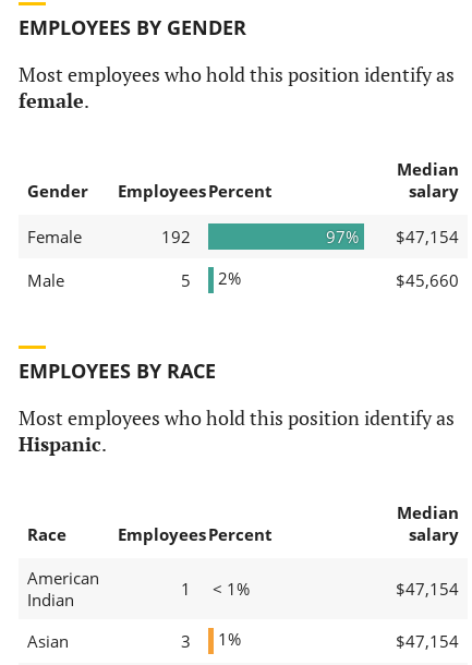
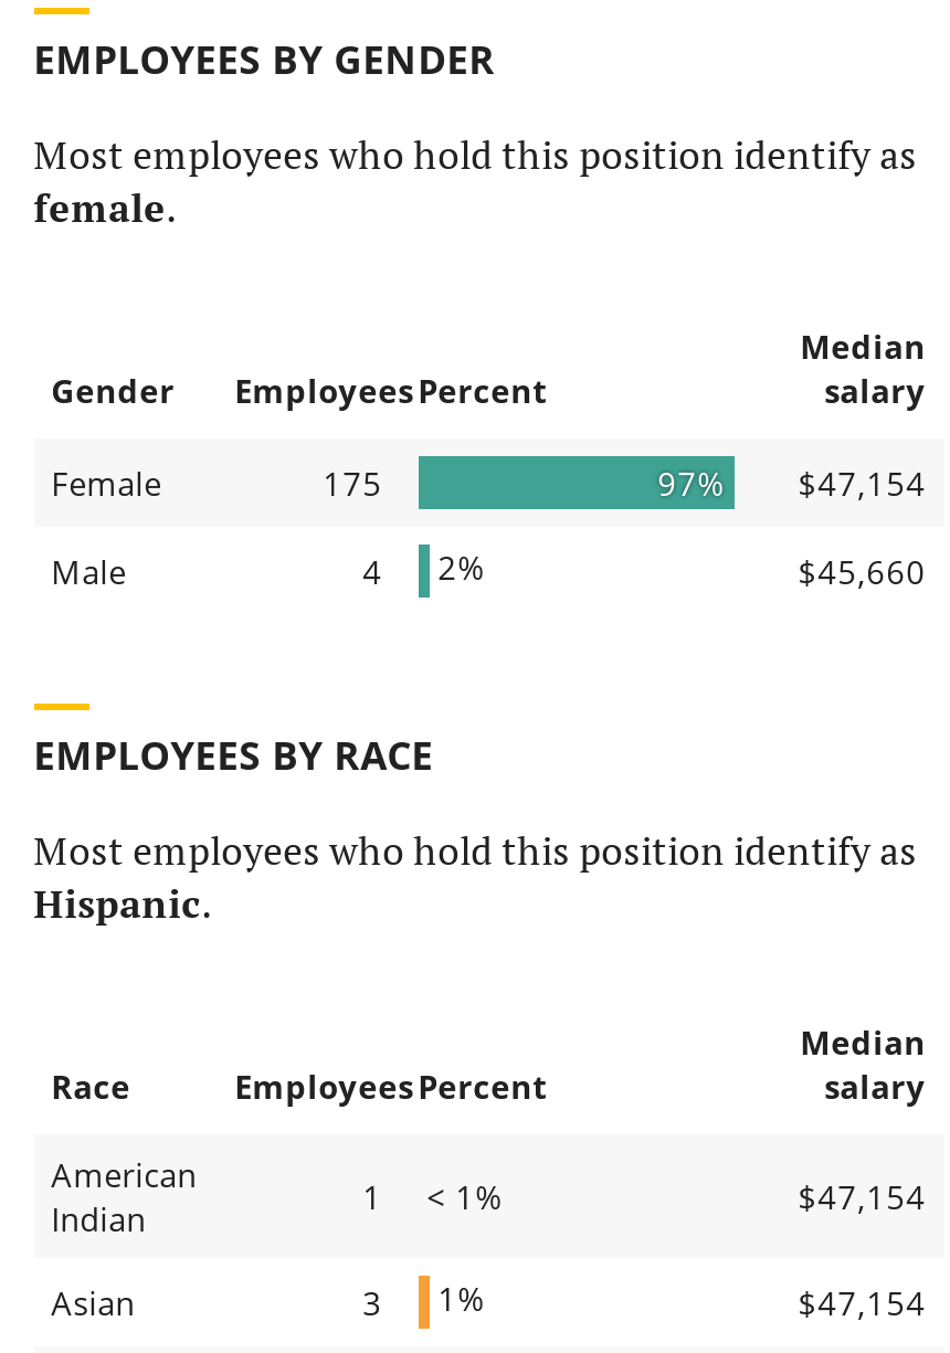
[161,225,190,247] 192 -> [323,460,382,504] 175
[181,267,240,291] 5 2% -> [363,544,484,592] 4 2%

